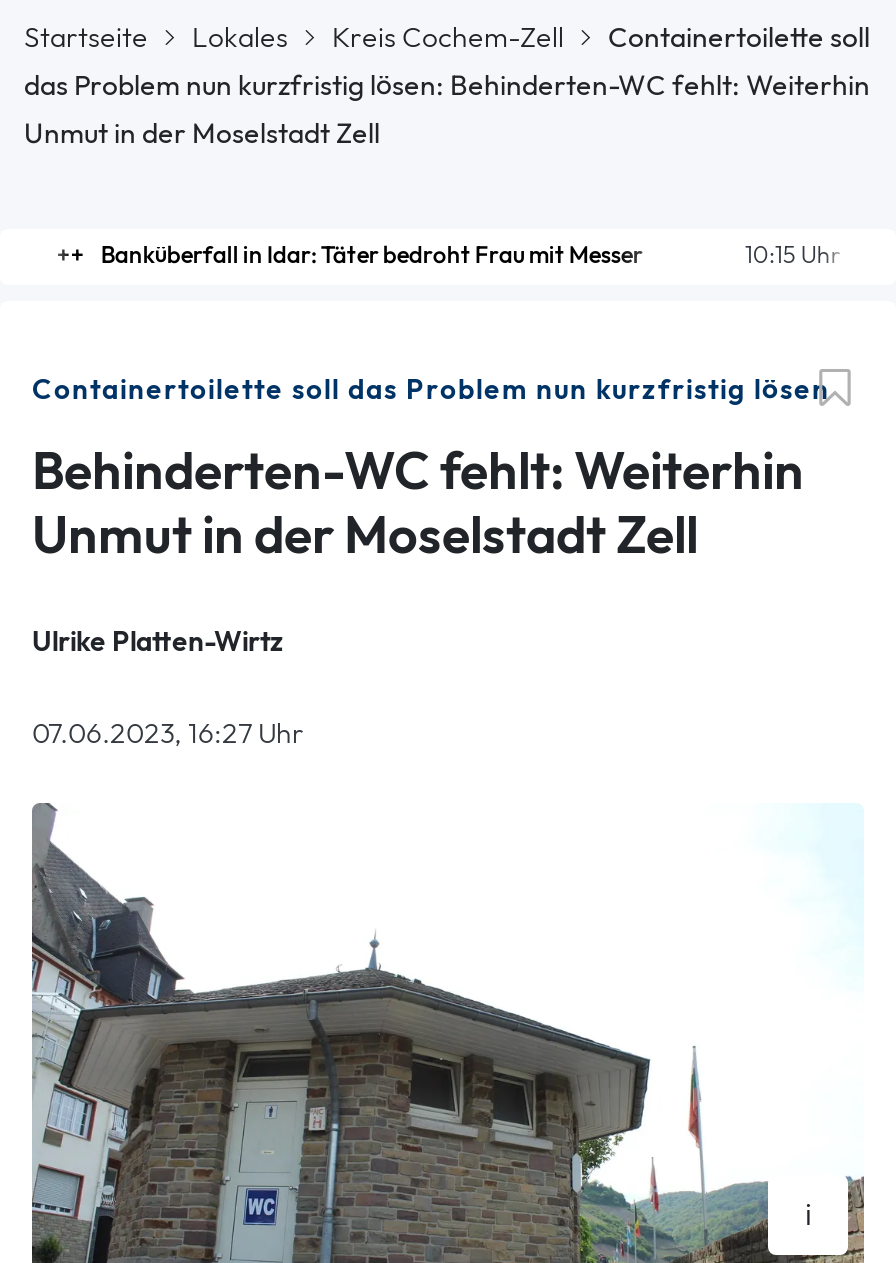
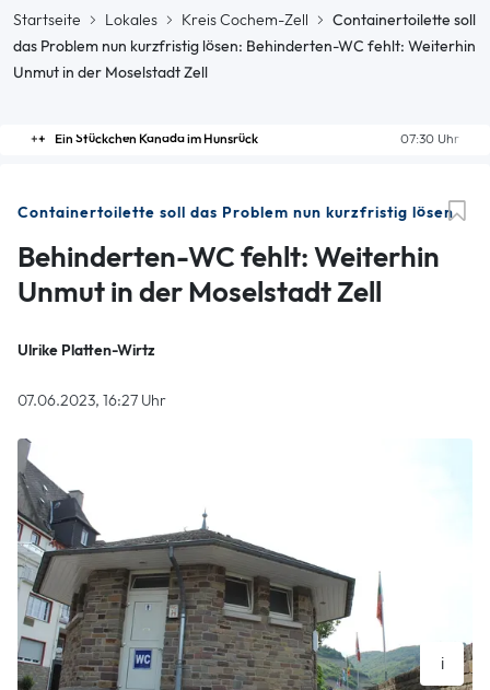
[100,239,840,271] 10:15 Uhr | Banküberfall in Idar: Täter bedroht Frau mit Messer -> [55,130,459,148] 07:30 Uhr | Ein Stückchen Kanada im Hunsrück

